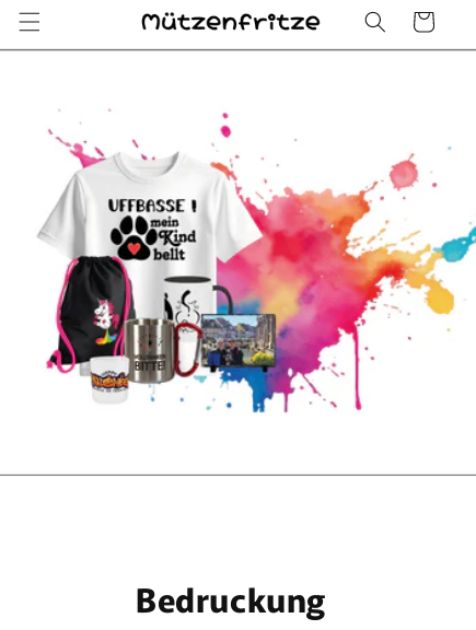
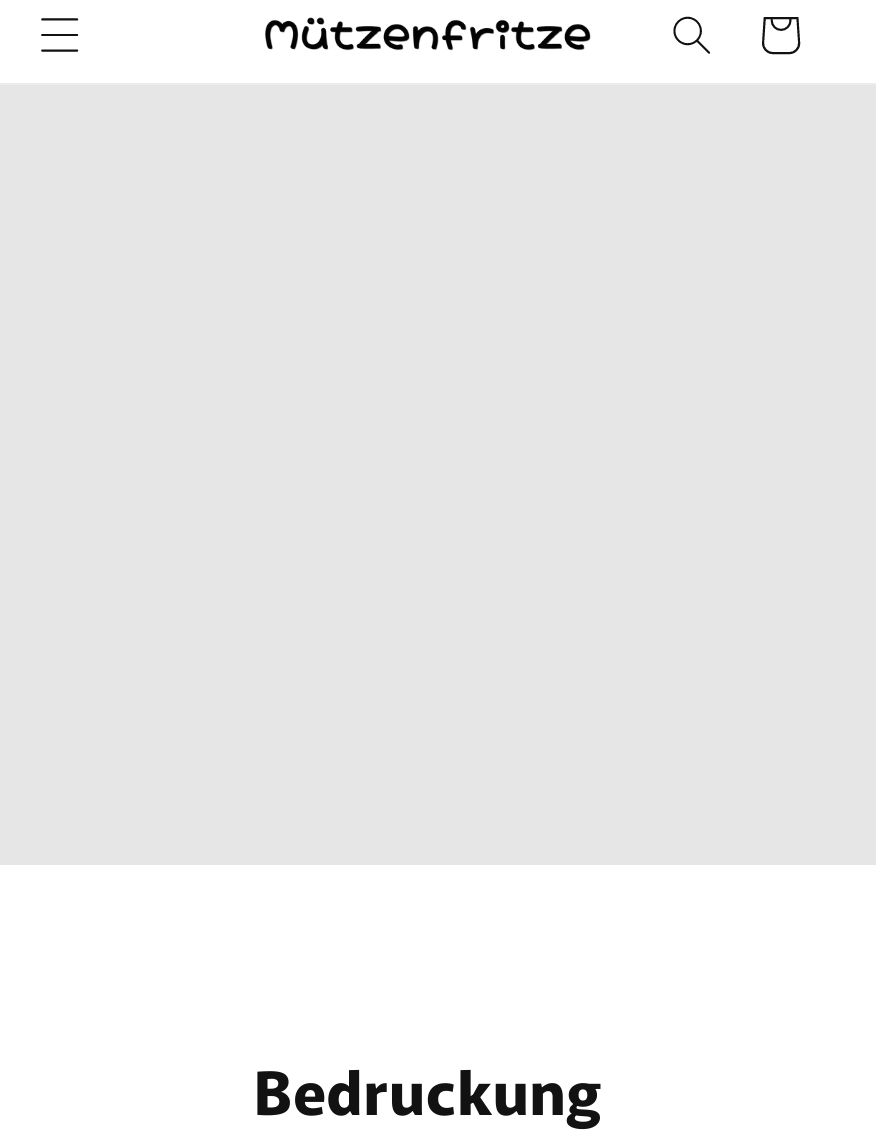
[39,113,473,412] [image] -> none

